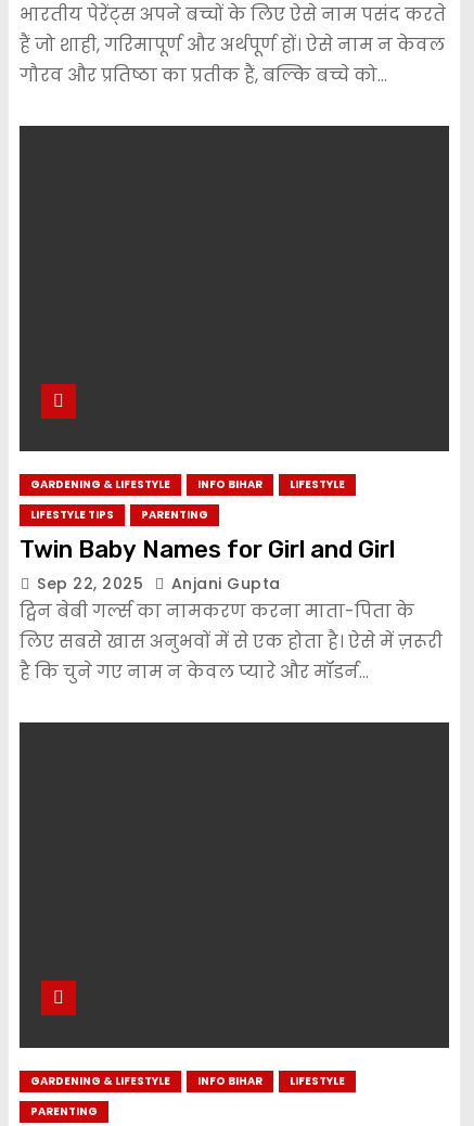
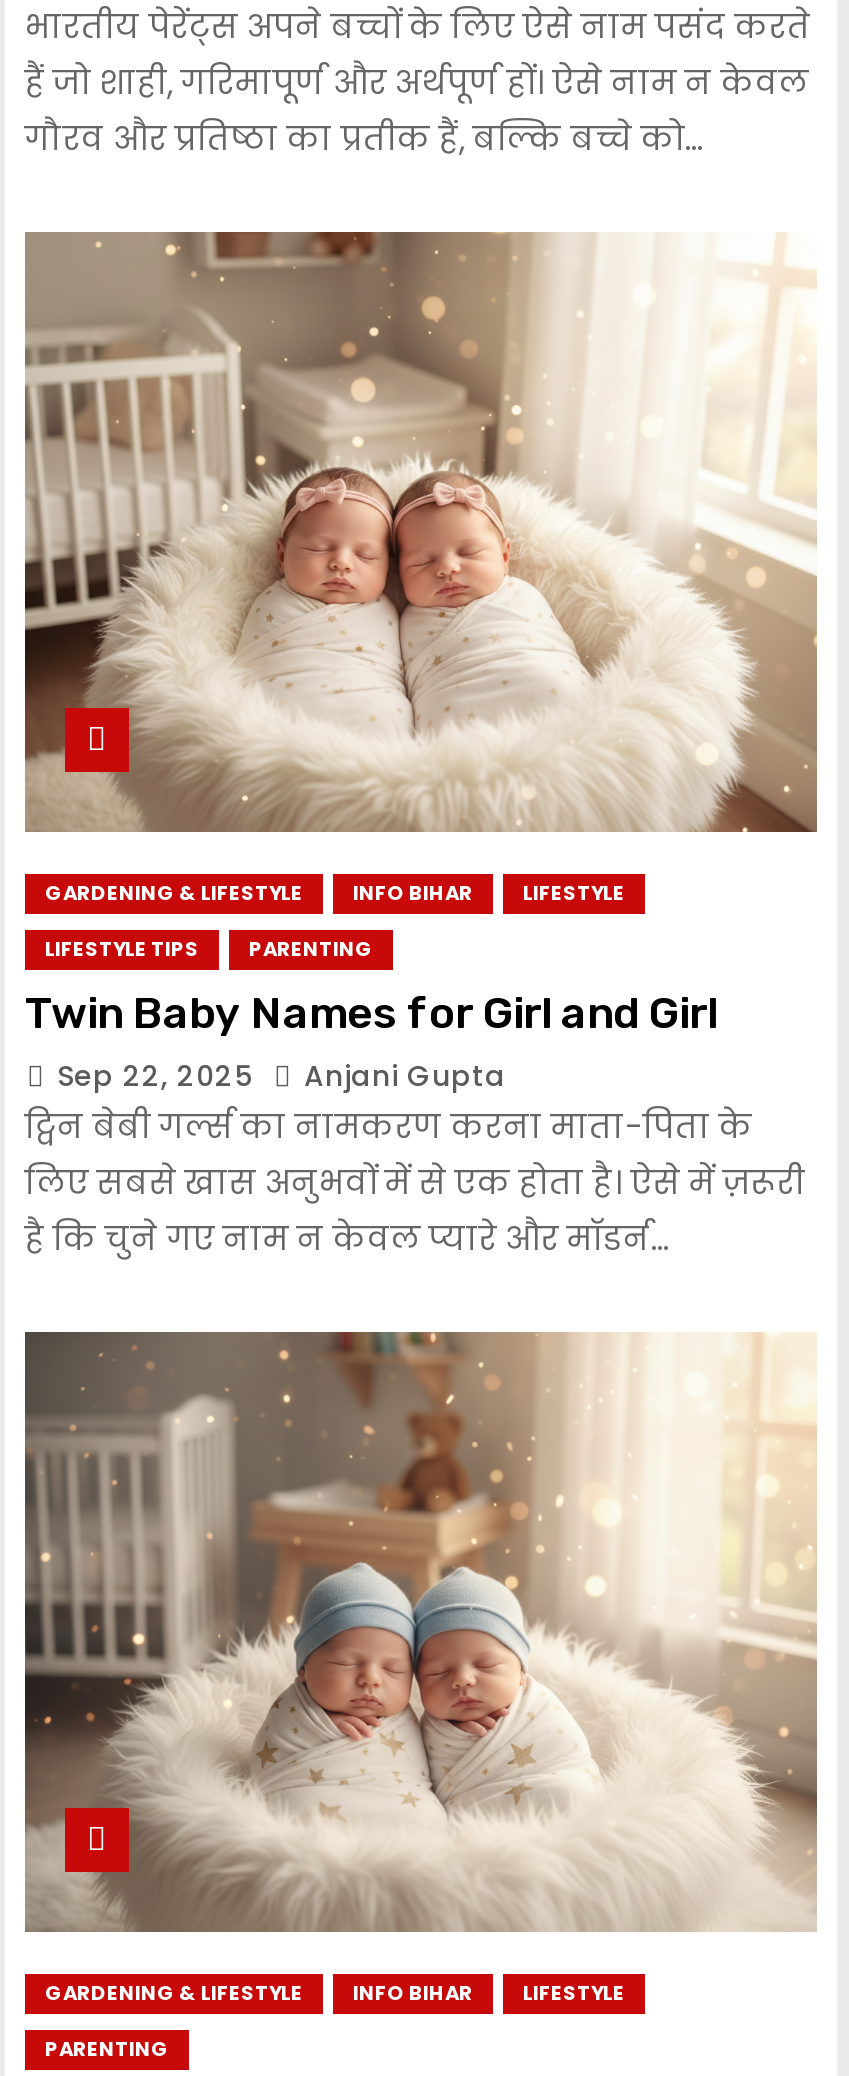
none -> [23,230,819,834] [image]
none -> [25,1330,819,1934] [image]

